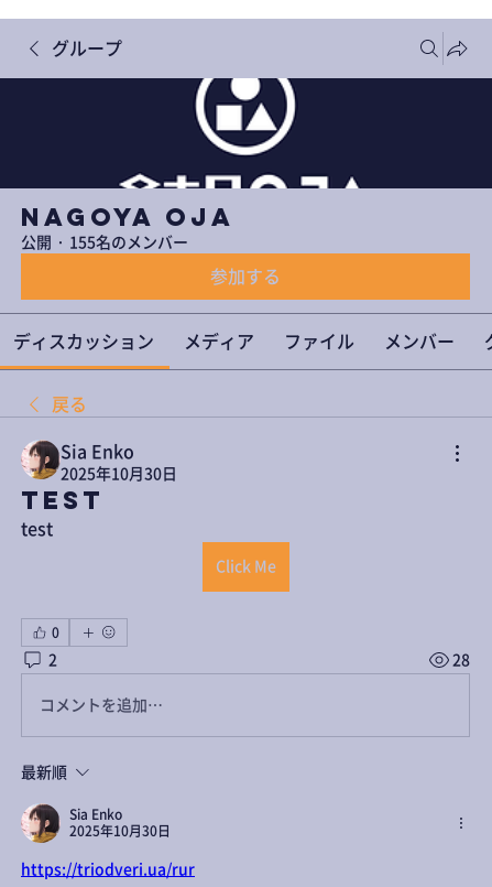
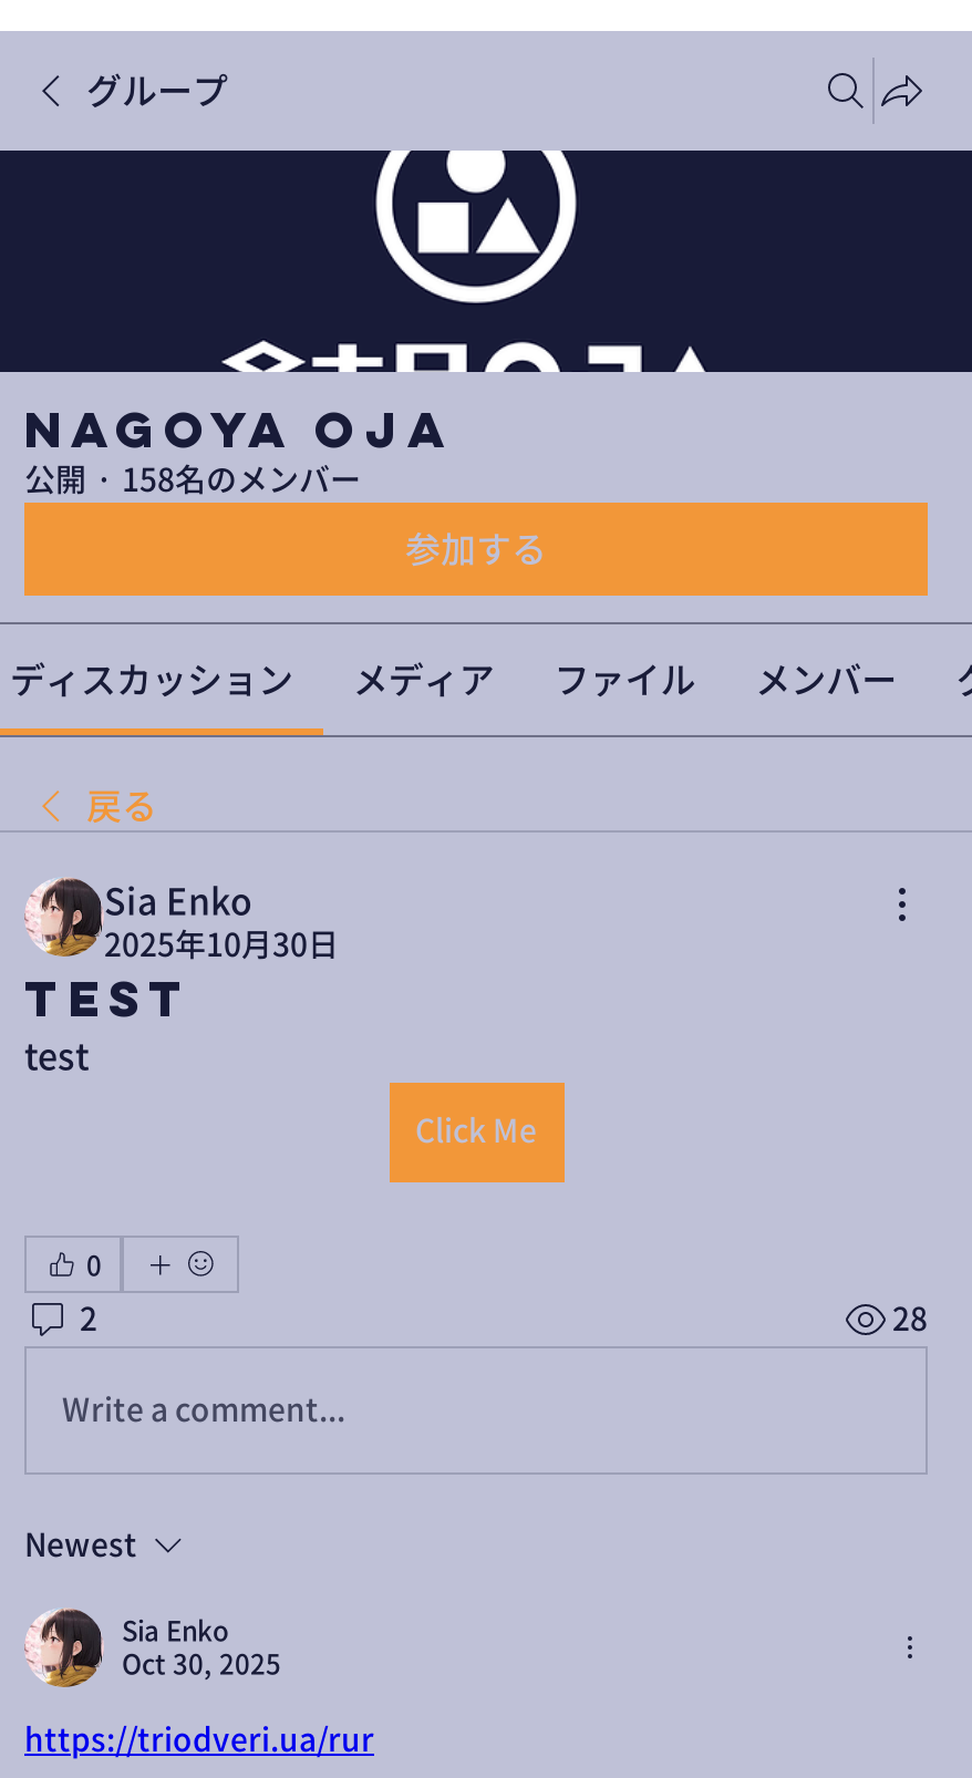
[21,235,188,250] 公開 · 155名のメンバー -> [24,465,361,496] 公開 · 158名のメンバー
[40,697,163,712] コメントを追加… -> [62,1394,345,1425] Write a comment...
[21,765,67,780] 最新順 -> [24,1530,137,1561] Newest
[69,824,171,837] 2025年10月30日 -> [122,1650,281,1676] Oct 30, 2025

